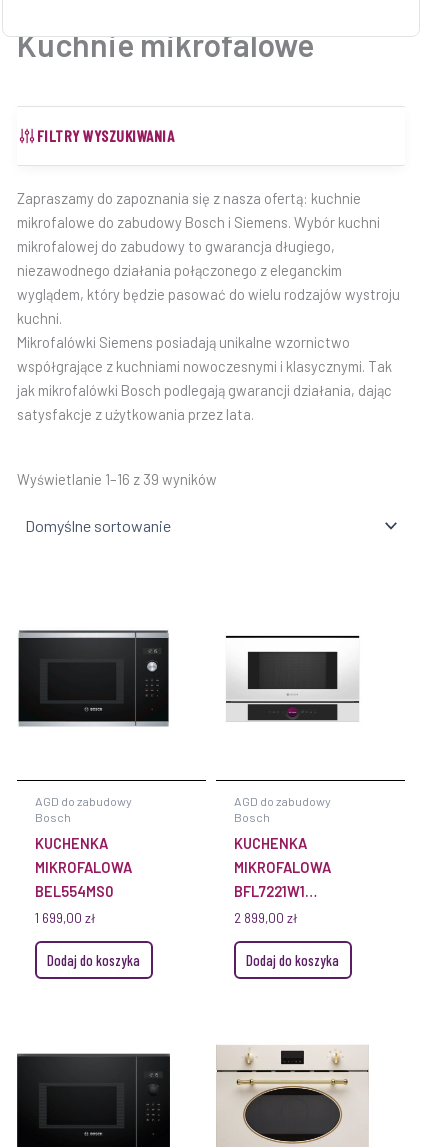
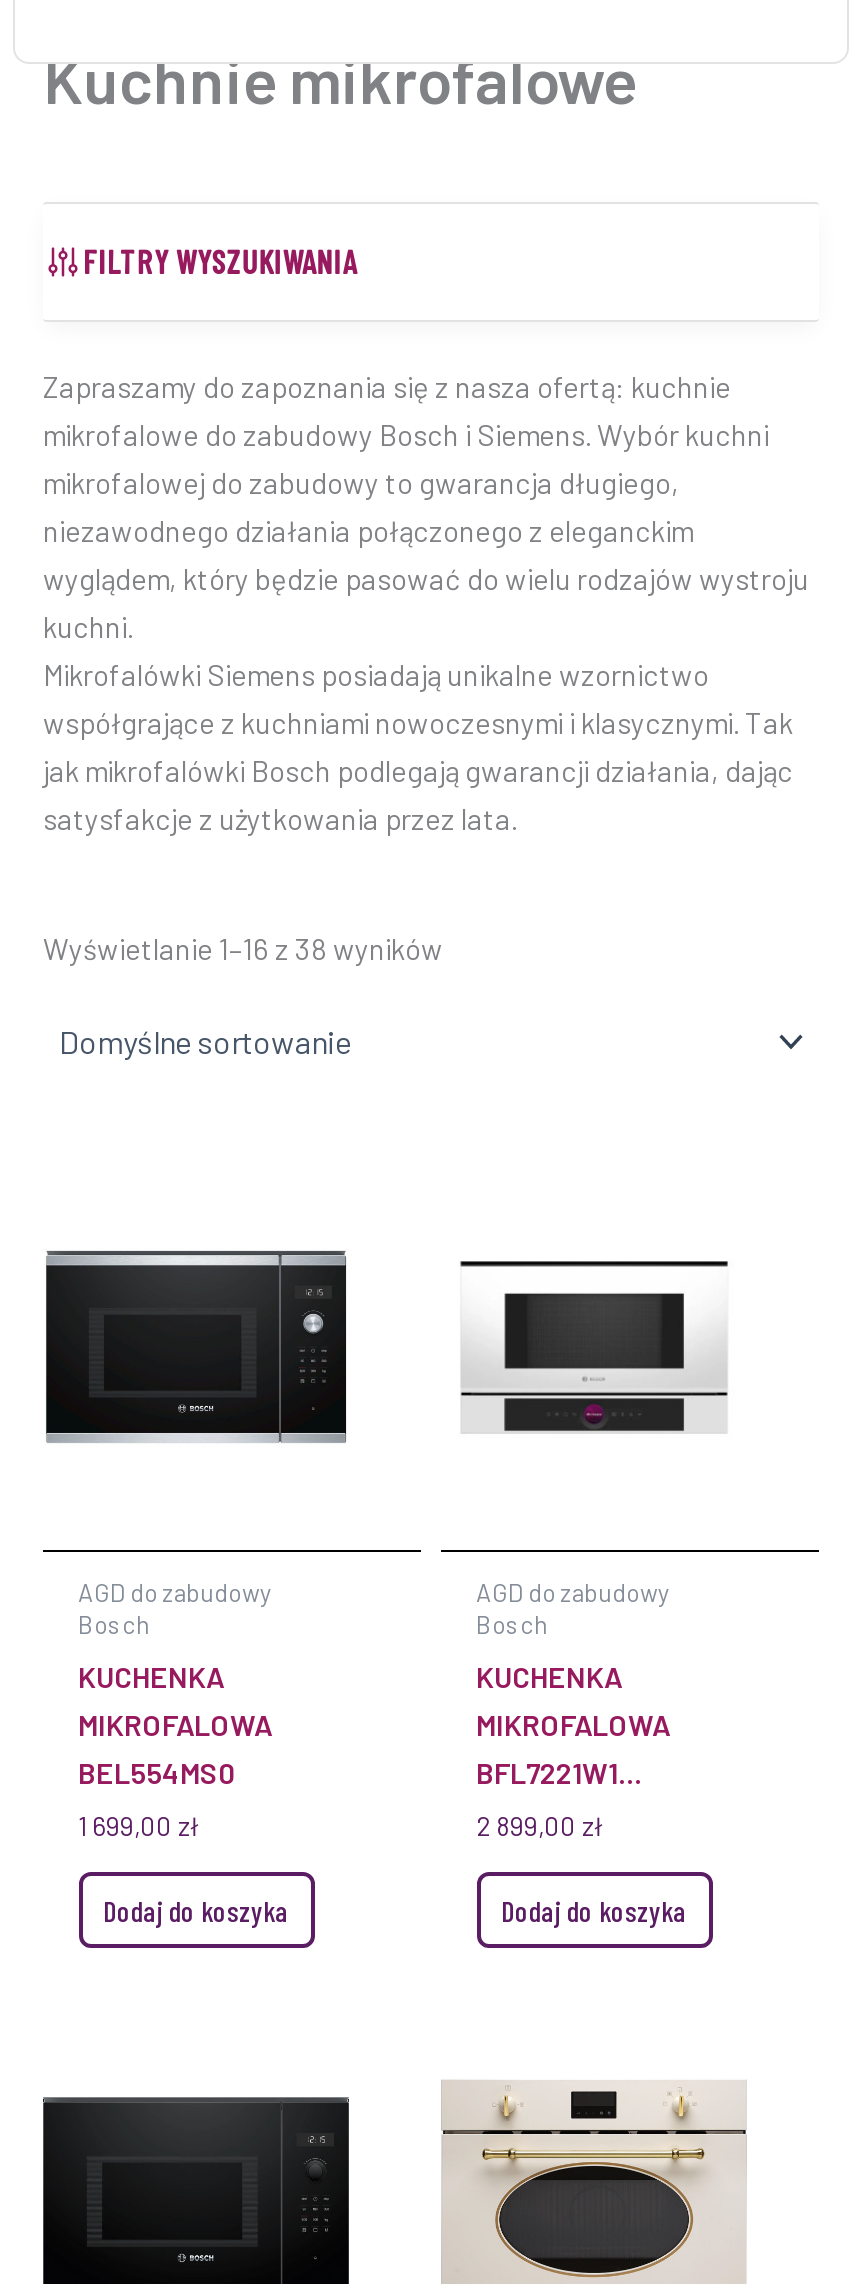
[17,469,217,487] Wyświetlanie 1–16 z 39 wyników -> [43,929,443,965] Wyświetlanie 1–16 z 38 wyników

